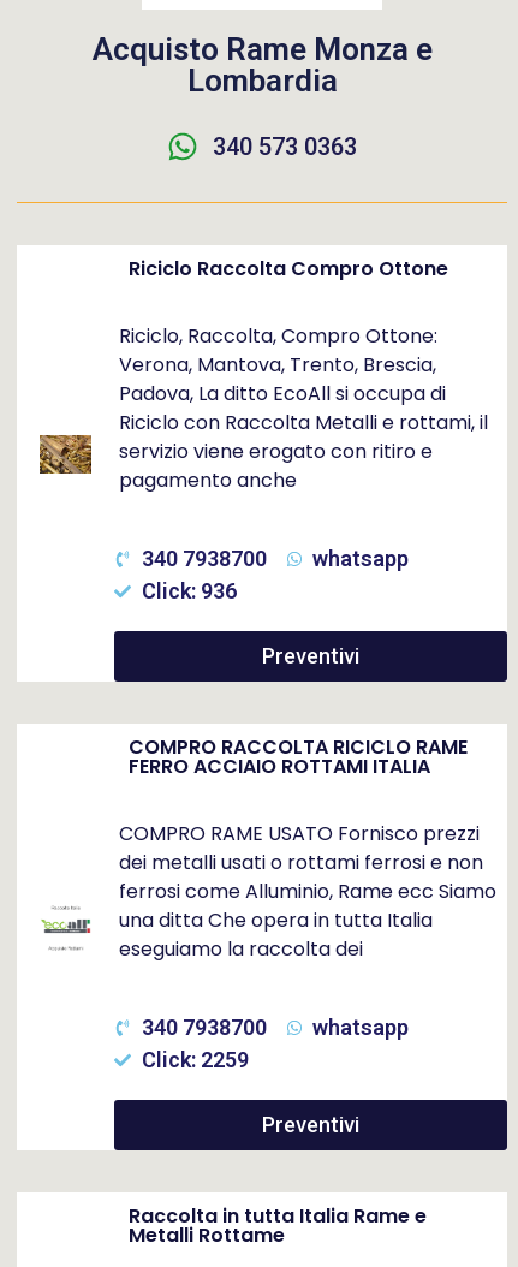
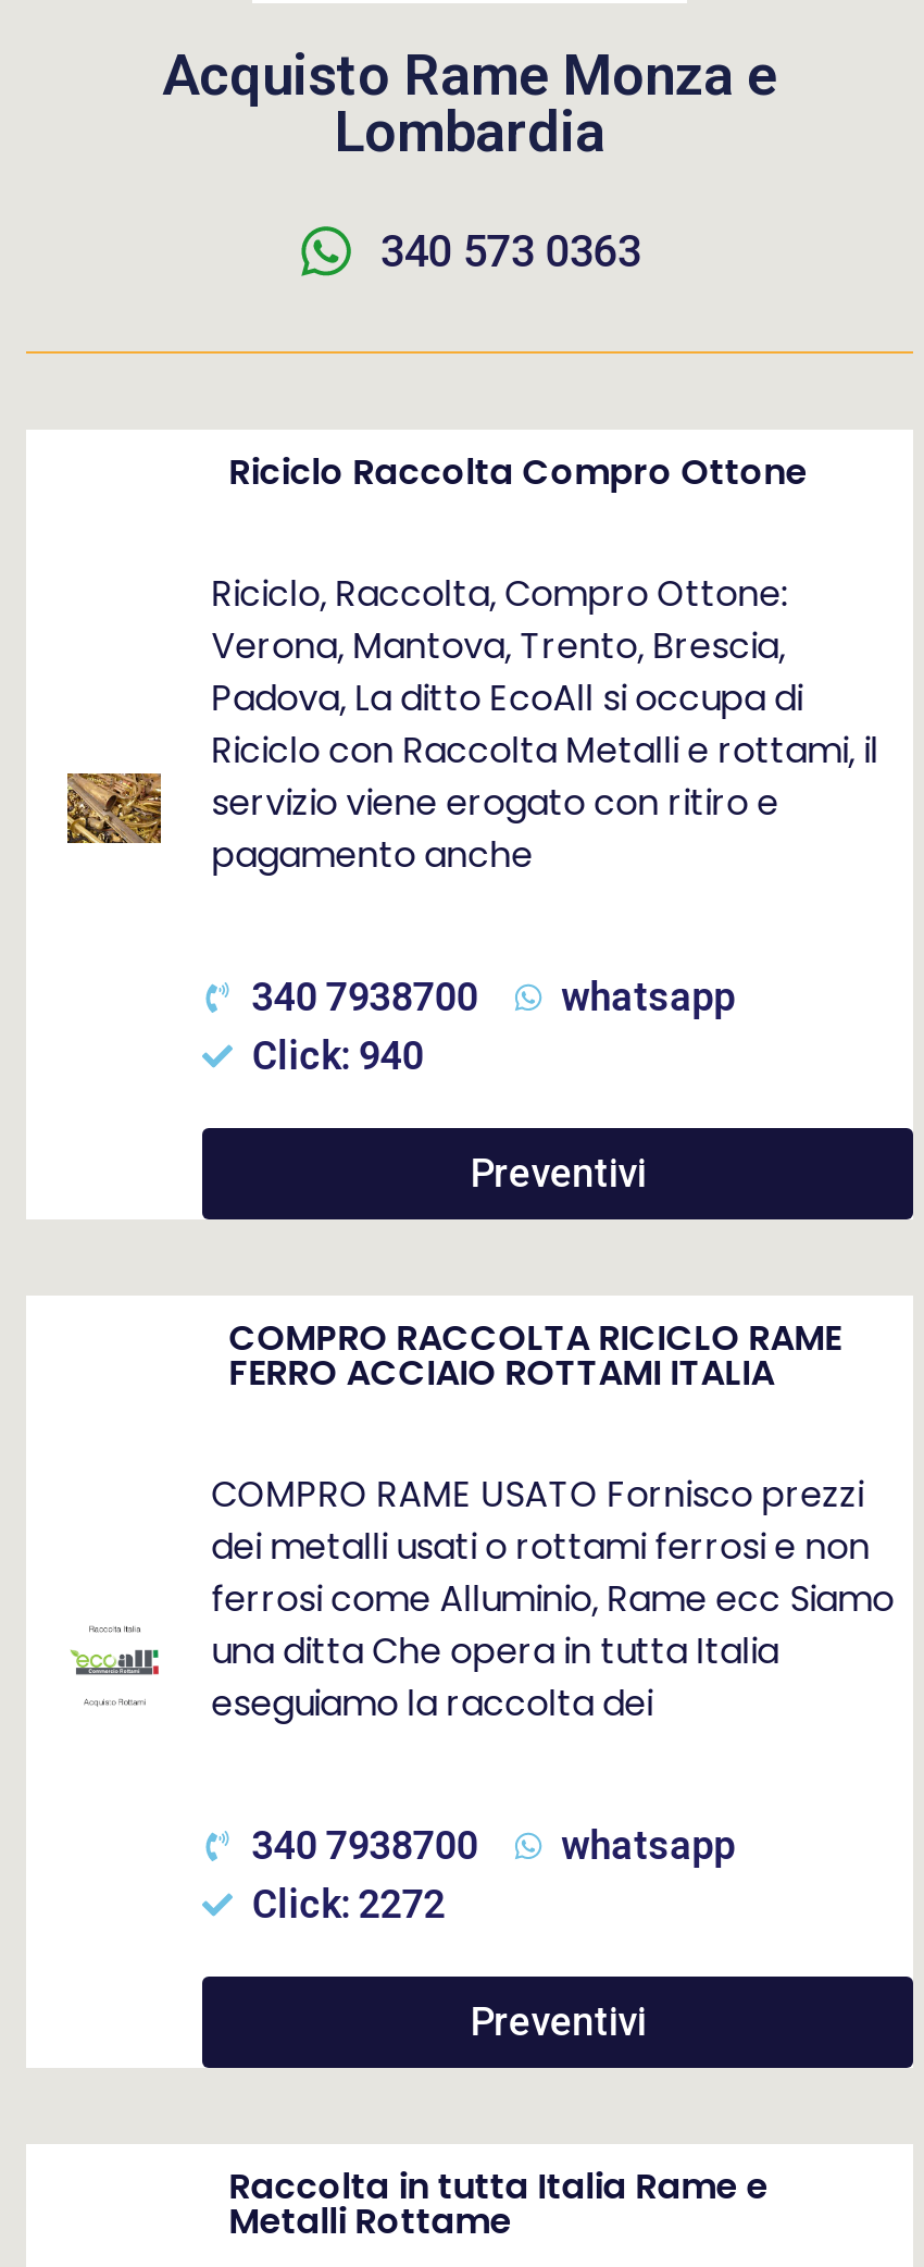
[142,578,237,603] Click: 936 -> [252,1032,424,1078] Click: 940
[142,1047,249,1072] Click: 2259 -> [252,1881,445,1927] Click: 2272

